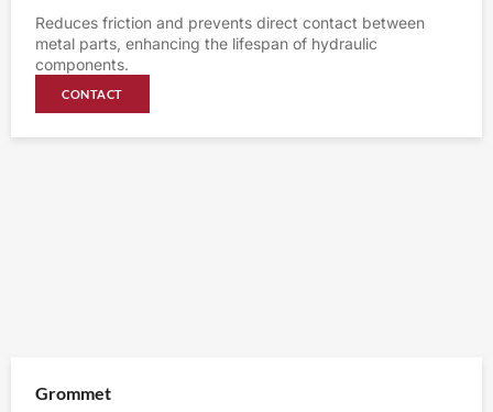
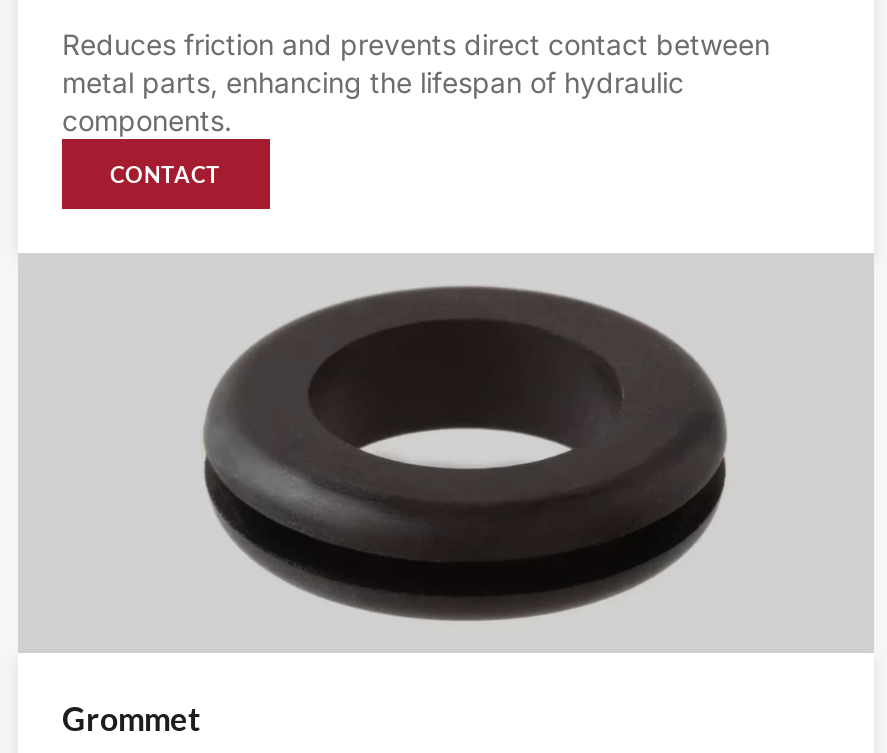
none -> [20,263,872,651] [image]

